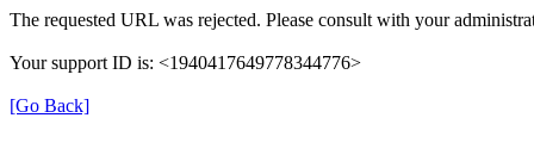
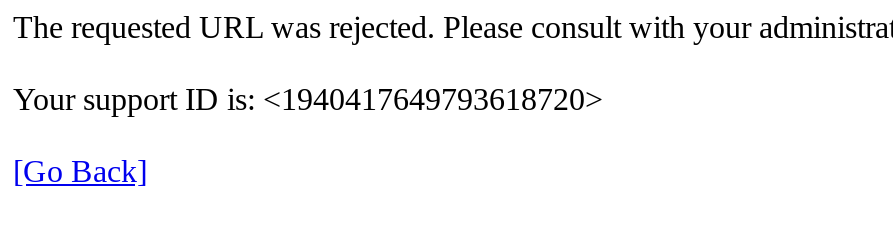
[10,52,361,73] Your support ID is: <1940417649778344776> -> [13,82,603,116] Your support ID is: <1940417649793618720>

